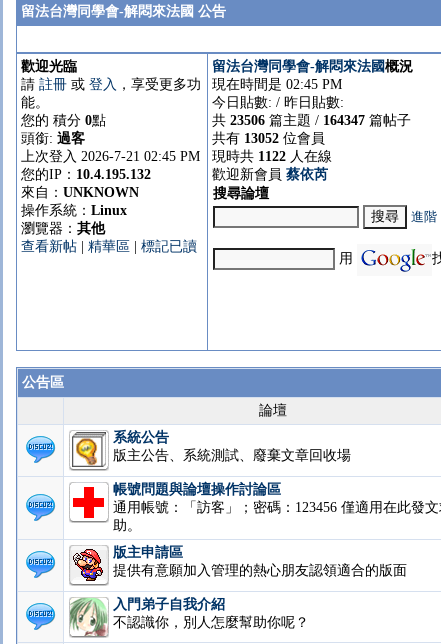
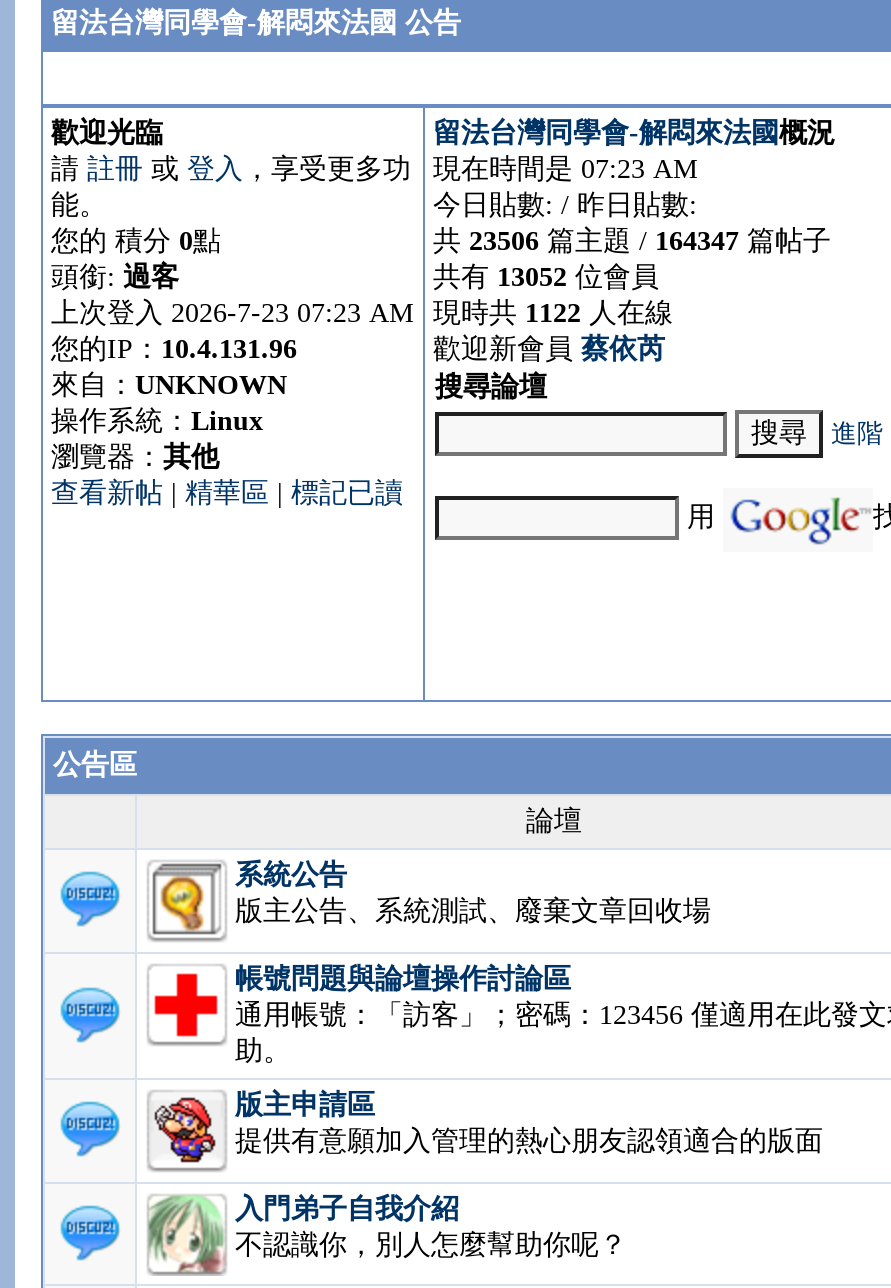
[212,77,342,92] 現在時間是 02:45 PM -> [433,154,697,184] 現在時間是 07:23 AM
[21,149,332,164] 上次登入 2026-7-21 02:45 PM 現時共1122人在線 -> [51,298,673,328] 上次登入 2026-7-23 07:23 AM 現時共1122人在線
[21,167,151,182] 您的IP：10.4.195.132 -> [51,334,297,364] 您的IP：10.4.131.96

